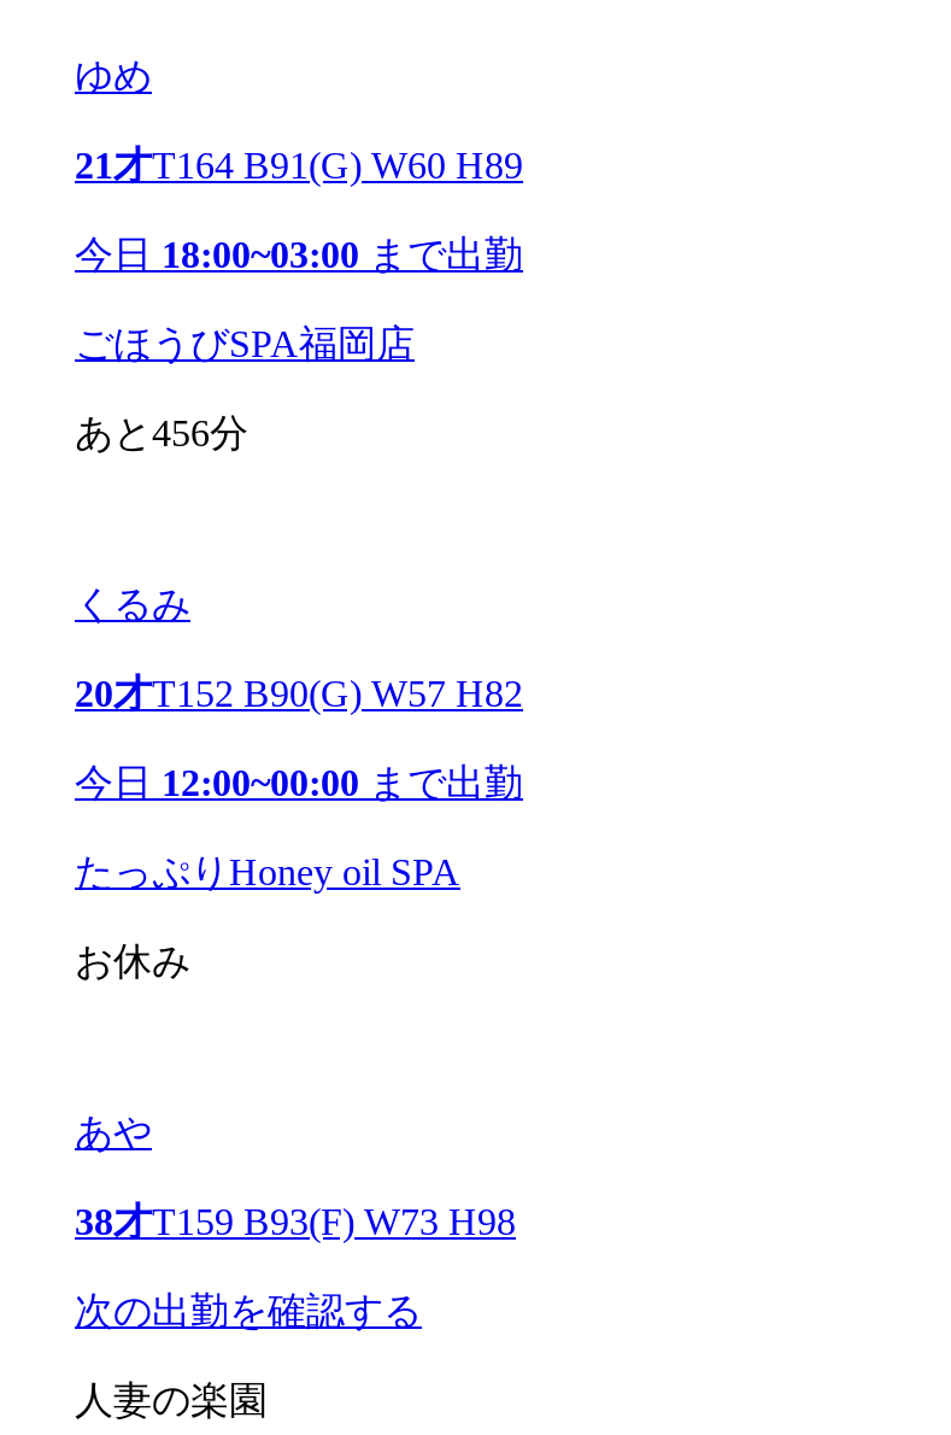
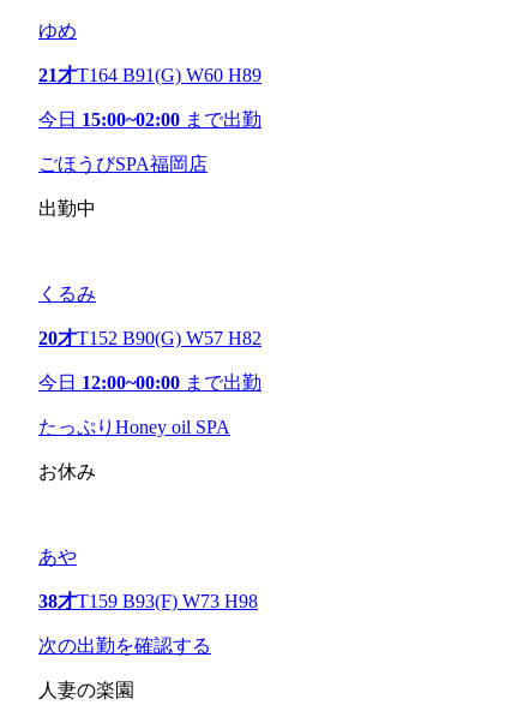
[75,233,523,274] 今日18:00~03:00まで出勤 -> [38,109,261,129] 今日15:00~02:00まで出勤
[75,411,248,452] あと456分 -> [38,198,96,218] 出勤中

